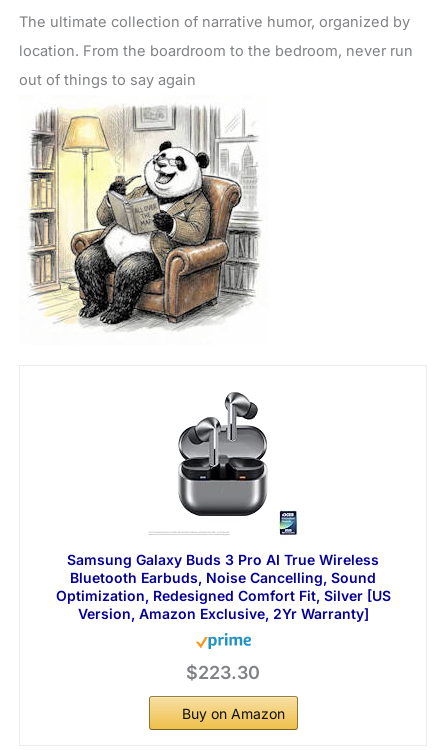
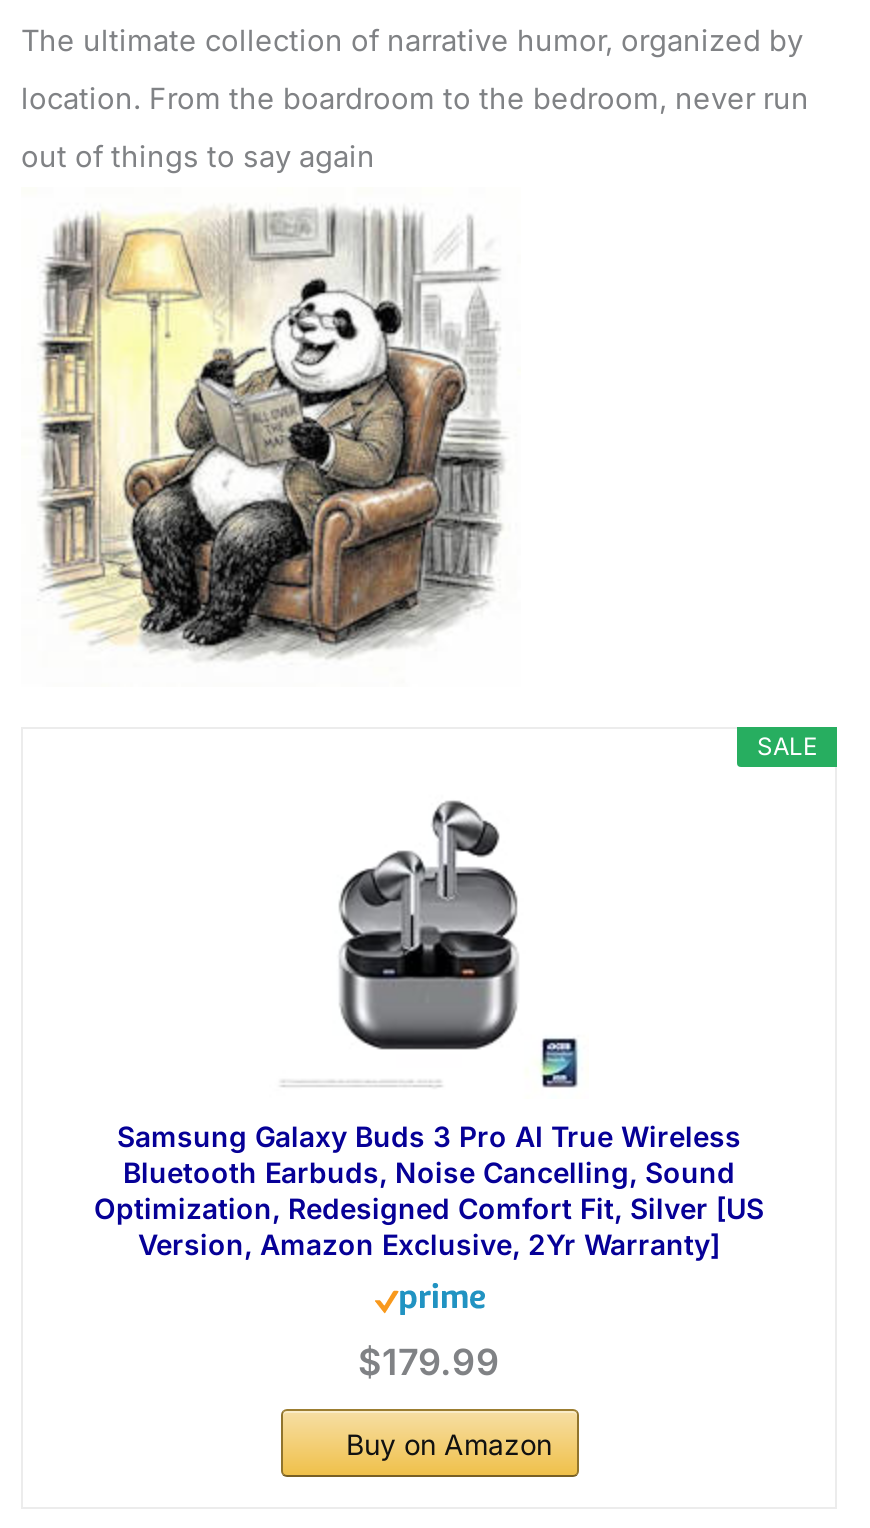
none -> [757,731,817,761] SALE
[186,662,260,683] $223.30 -> [358,1341,500,1383] $179.99

